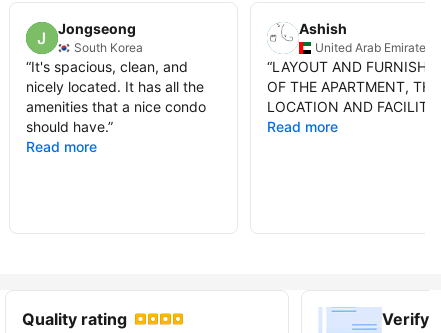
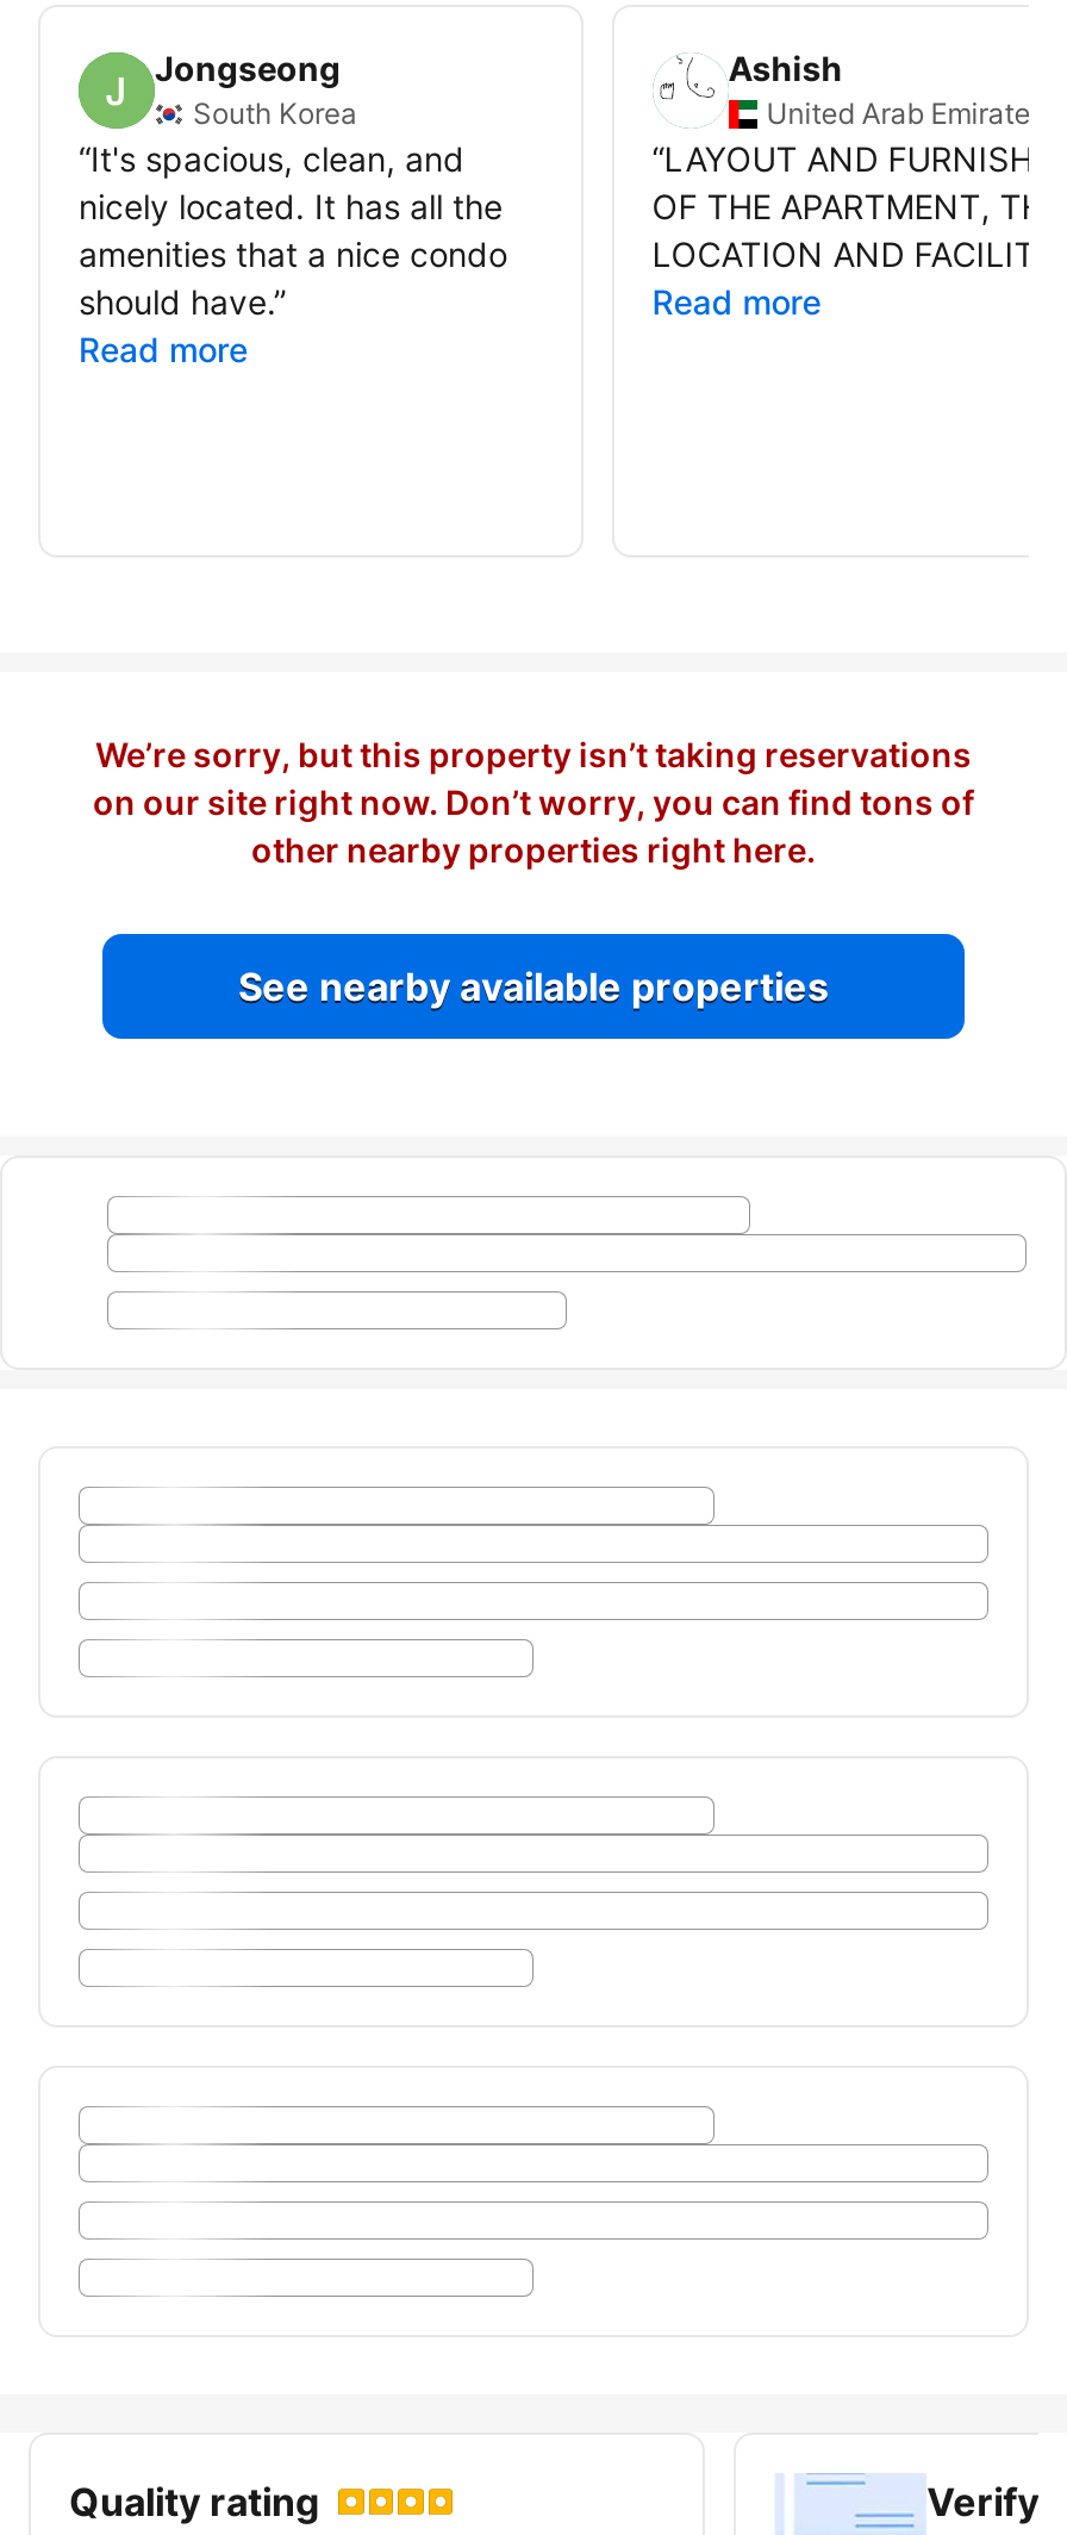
none -> [93,735,974,1011] We’re sorry, but this property isn’t taking reservations | on our site right now. Don’t worry, you can find tons of | other nearby properties right here. | See nearby available properties

